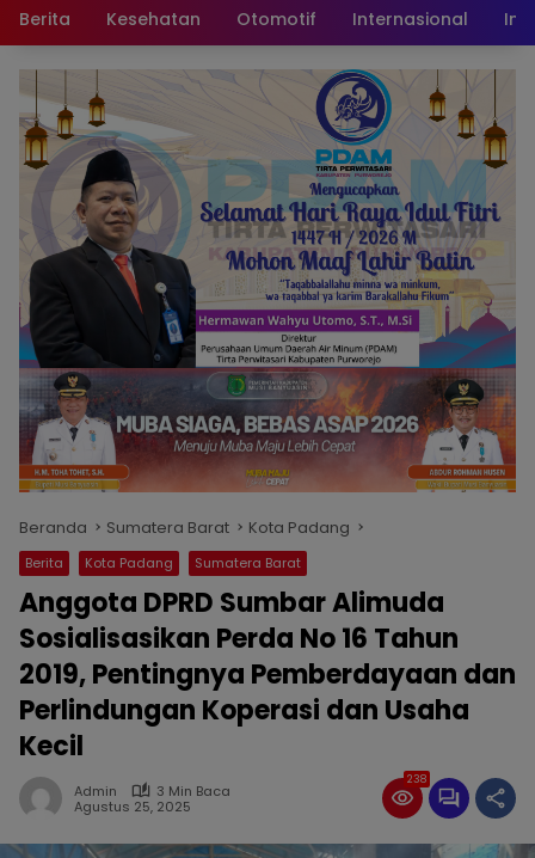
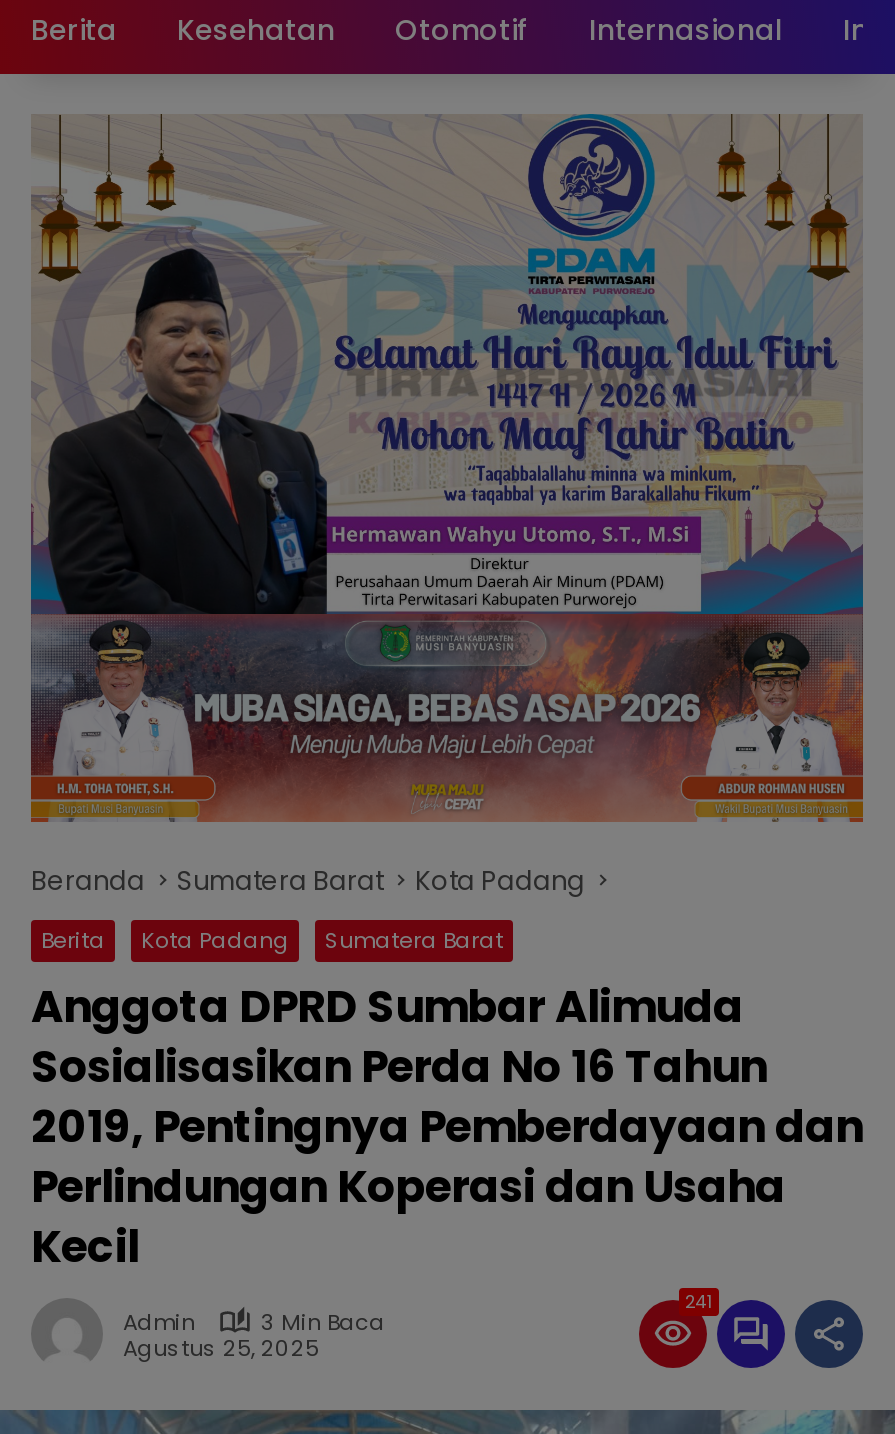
[407,771,426,786] 238 -> [685,1289,713,1313] 241

